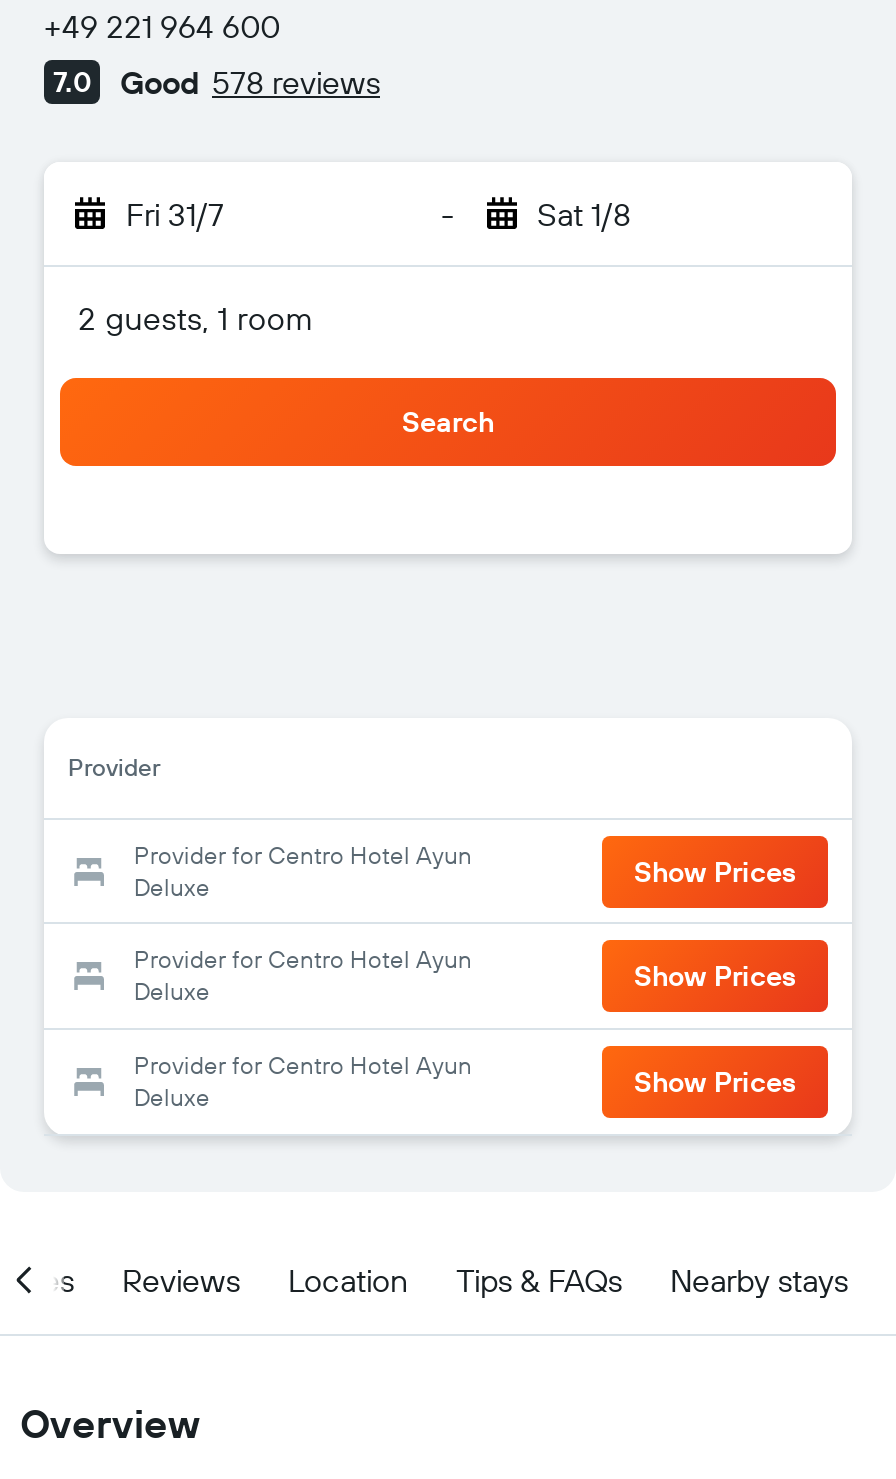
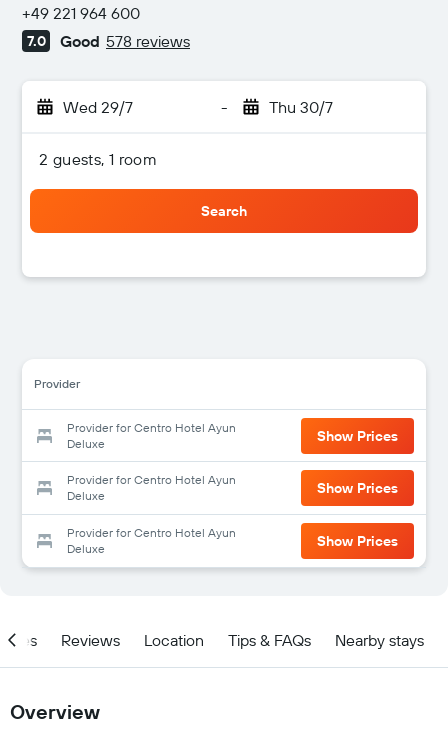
[126,194,224,234] Fri 31/7 -> [63,97,133,117] Wed 29/7
[537,194,631,234] Sat 1/8 -> [268,97,332,117] Thu 30/7

